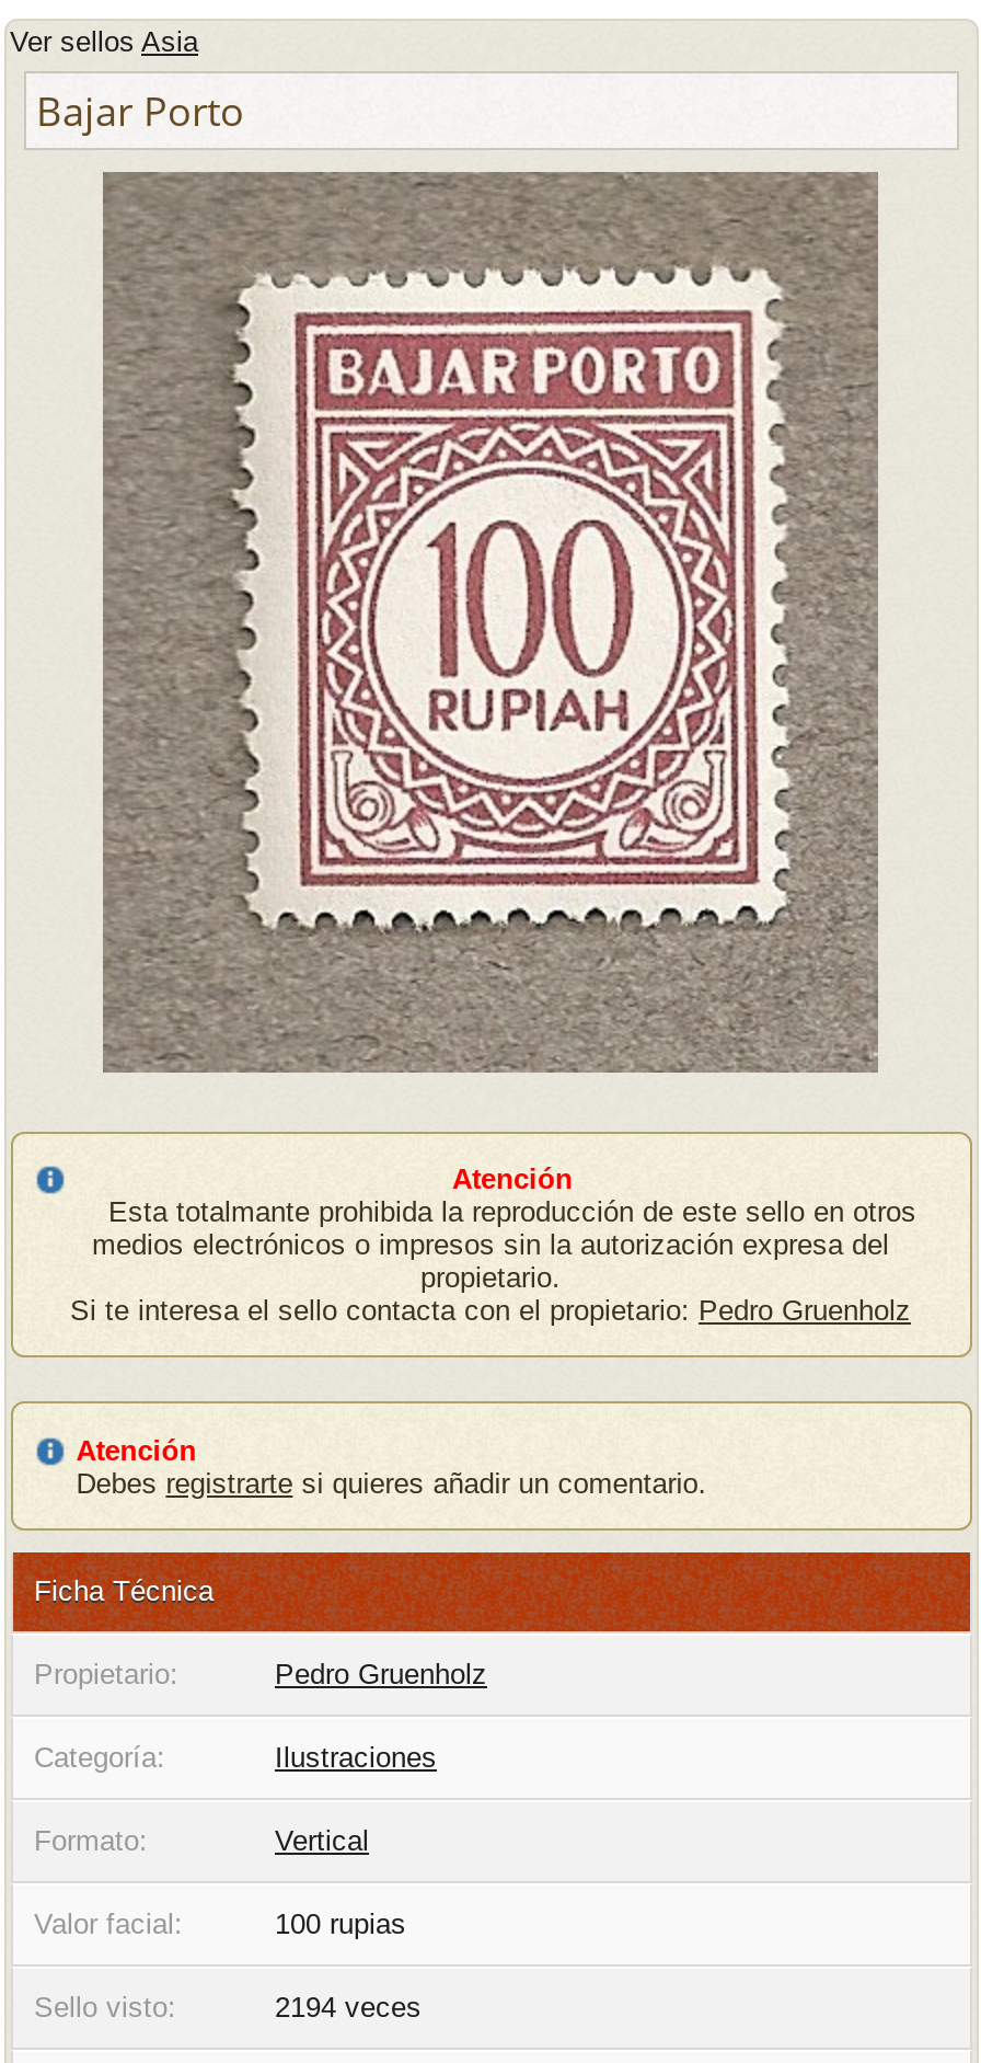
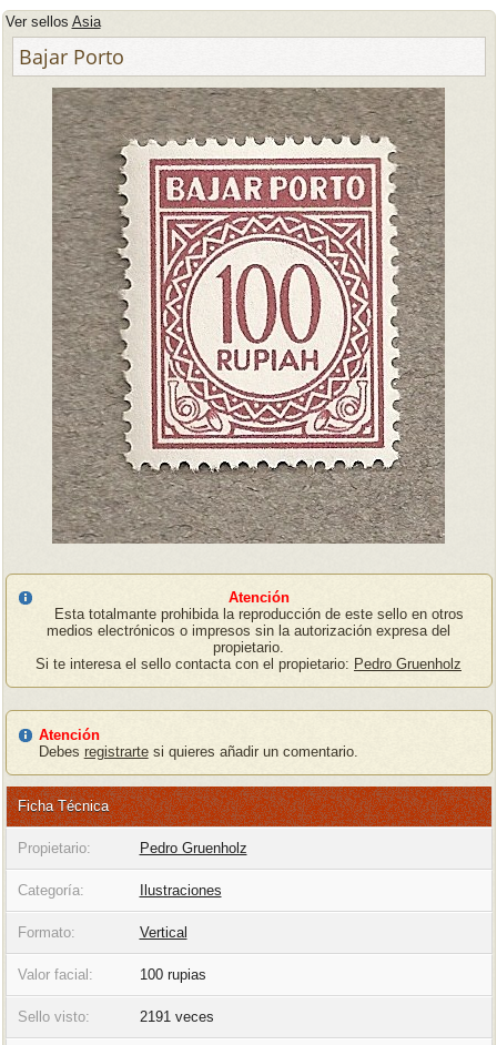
[275,1990,422,2023] 2194 veces -> [139,1008,214,1025] 2191 veces

